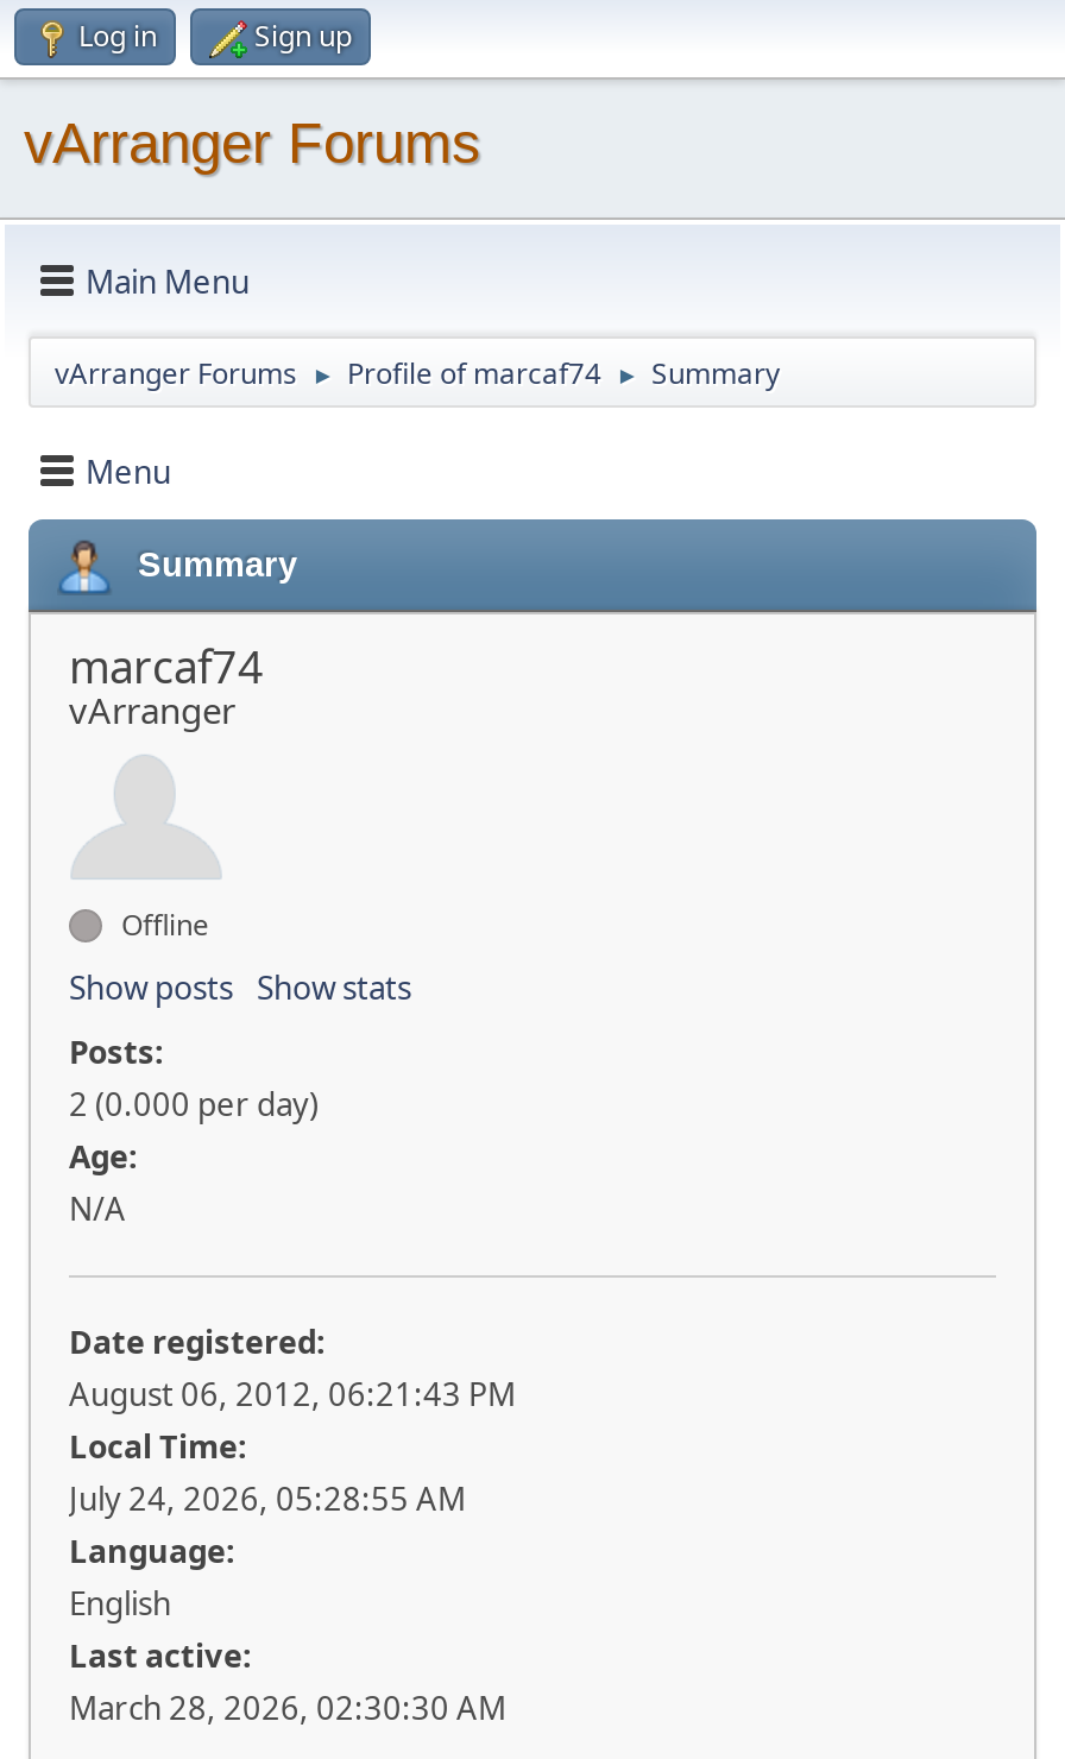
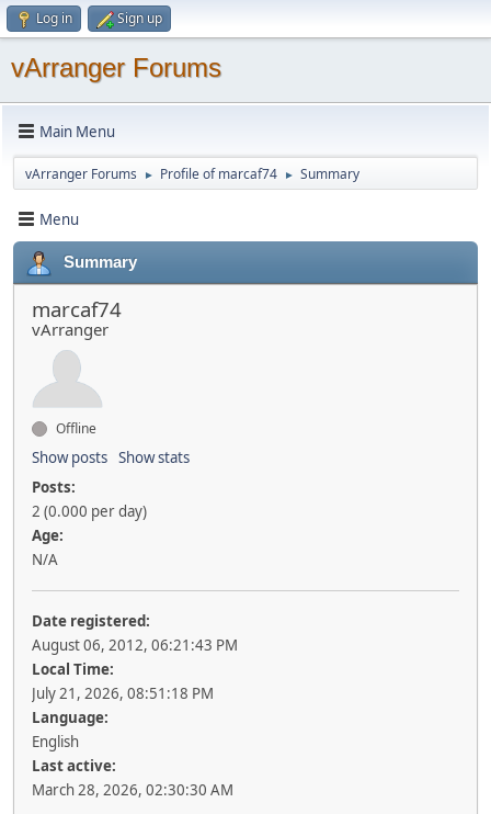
[69,1477,466,1520] July 24, 2026, 05:28:55 AM -> [32,683,214,703] July 21, 2026, 08:51:18 PM

